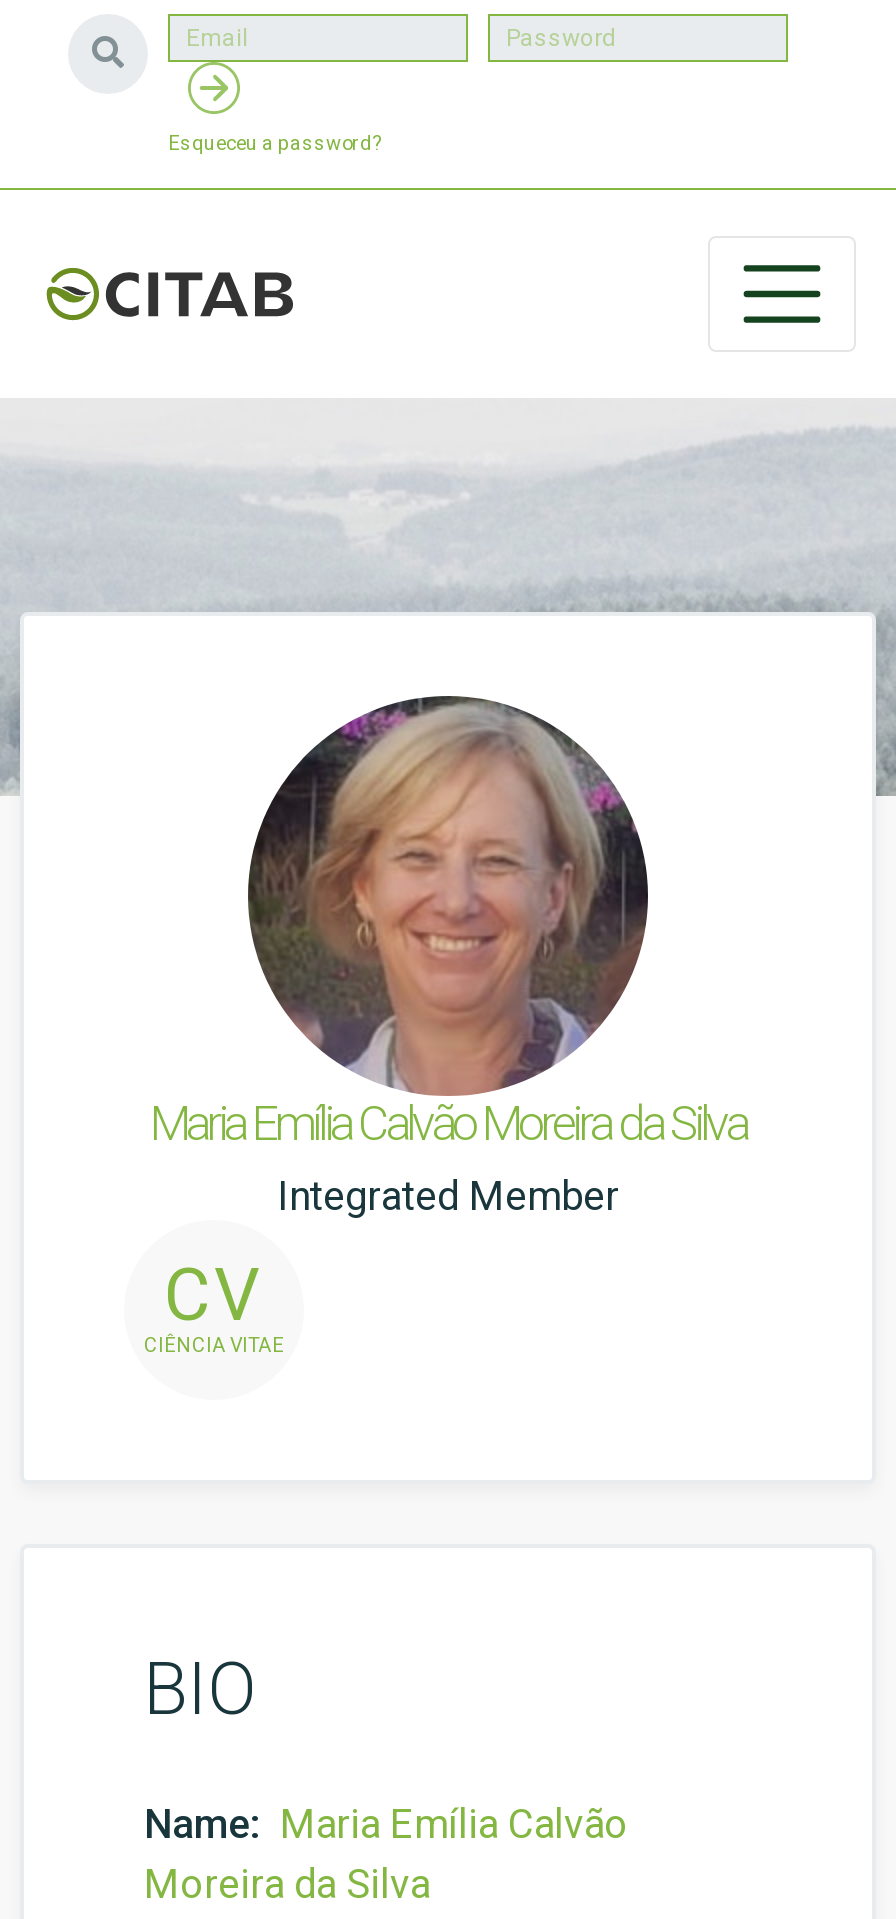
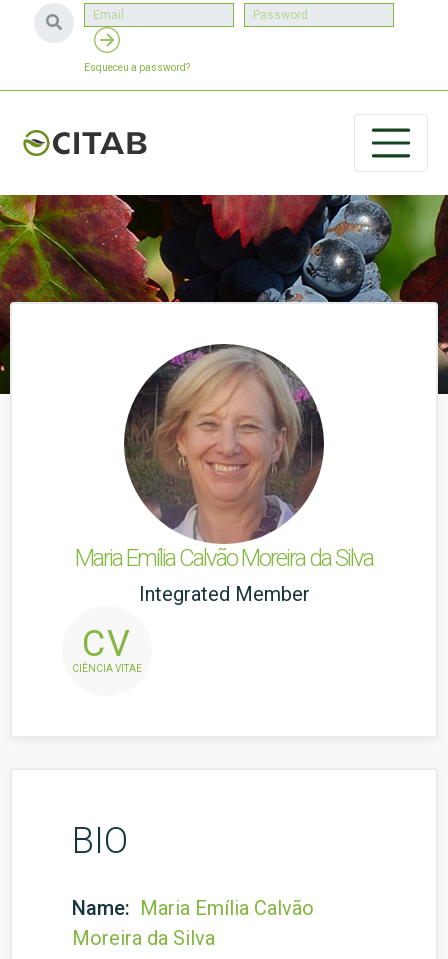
[6,398,890,796] [image] -> [3,194,445,395] [image]

